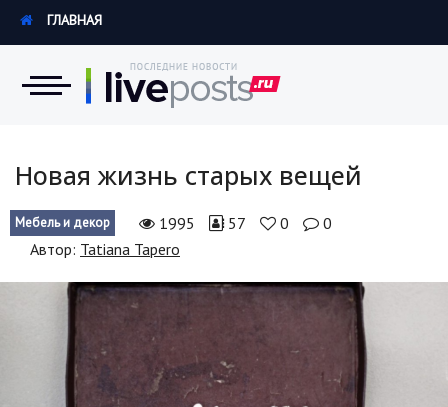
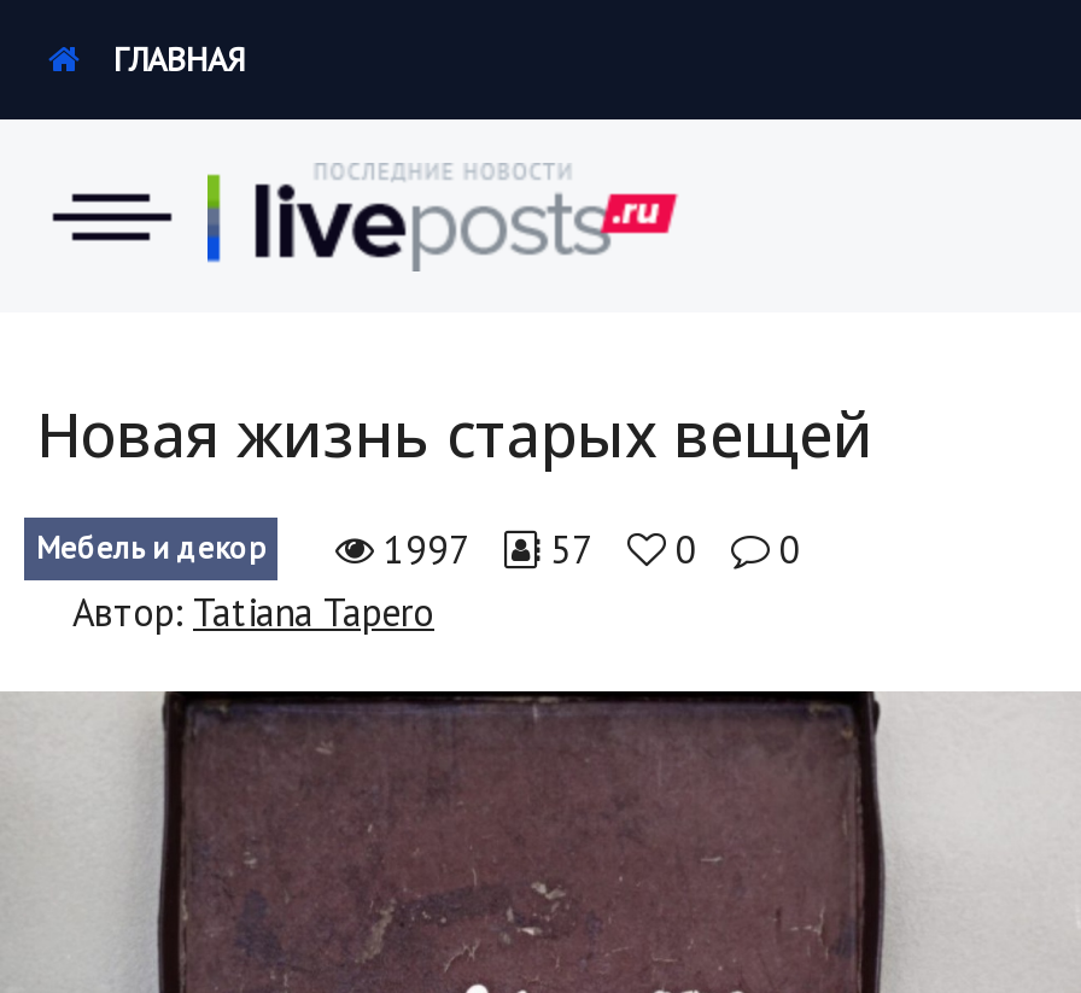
[155,213,195,233] 1995 -> [374,525,471,573] 1997

